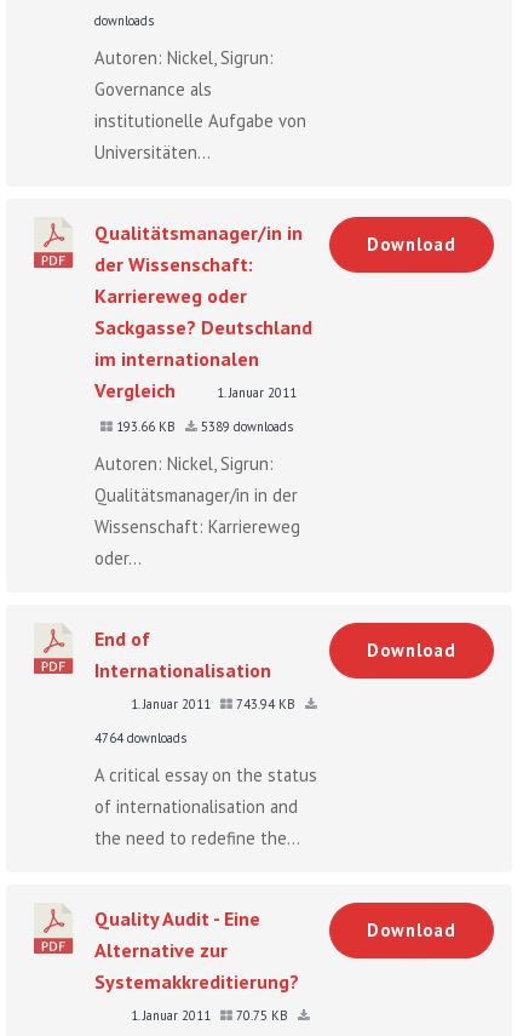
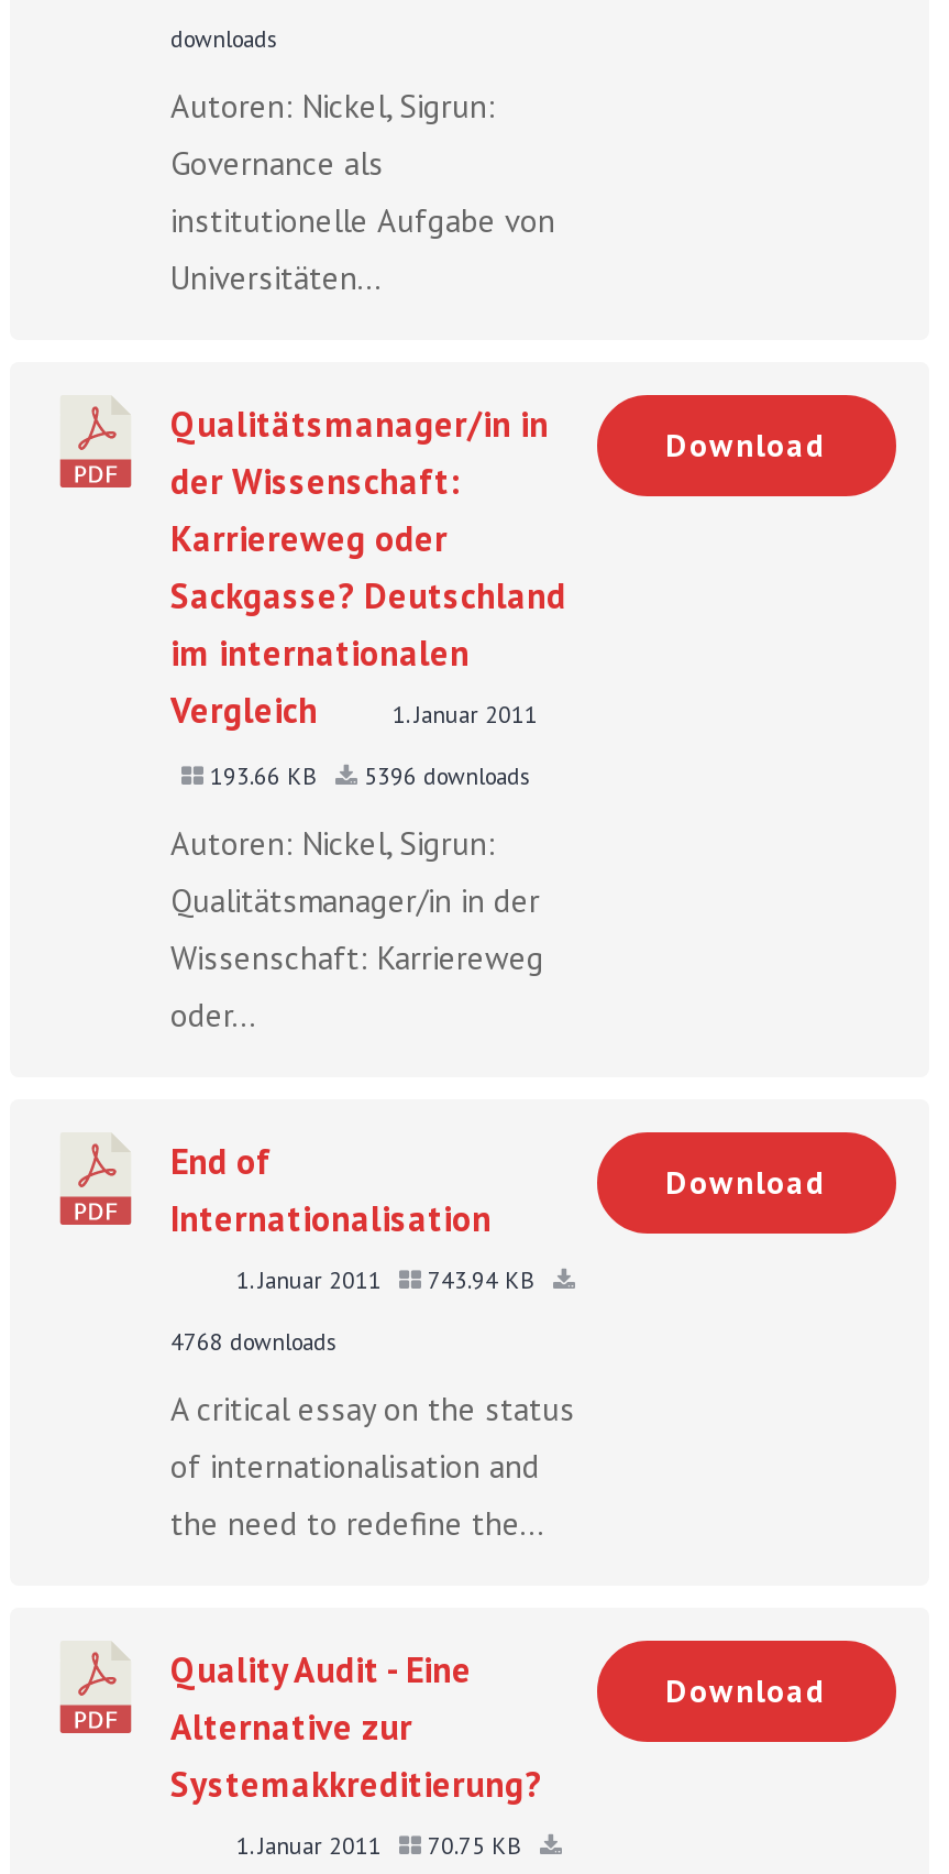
[113,417,293,434] 193.66 KB 5389 downloads -> [203,759,531,790] 193.66 KB 5396 downloads
[94,729,186,746] 4764 downloads -> [170,1325,338,1356] 4768 downloads

